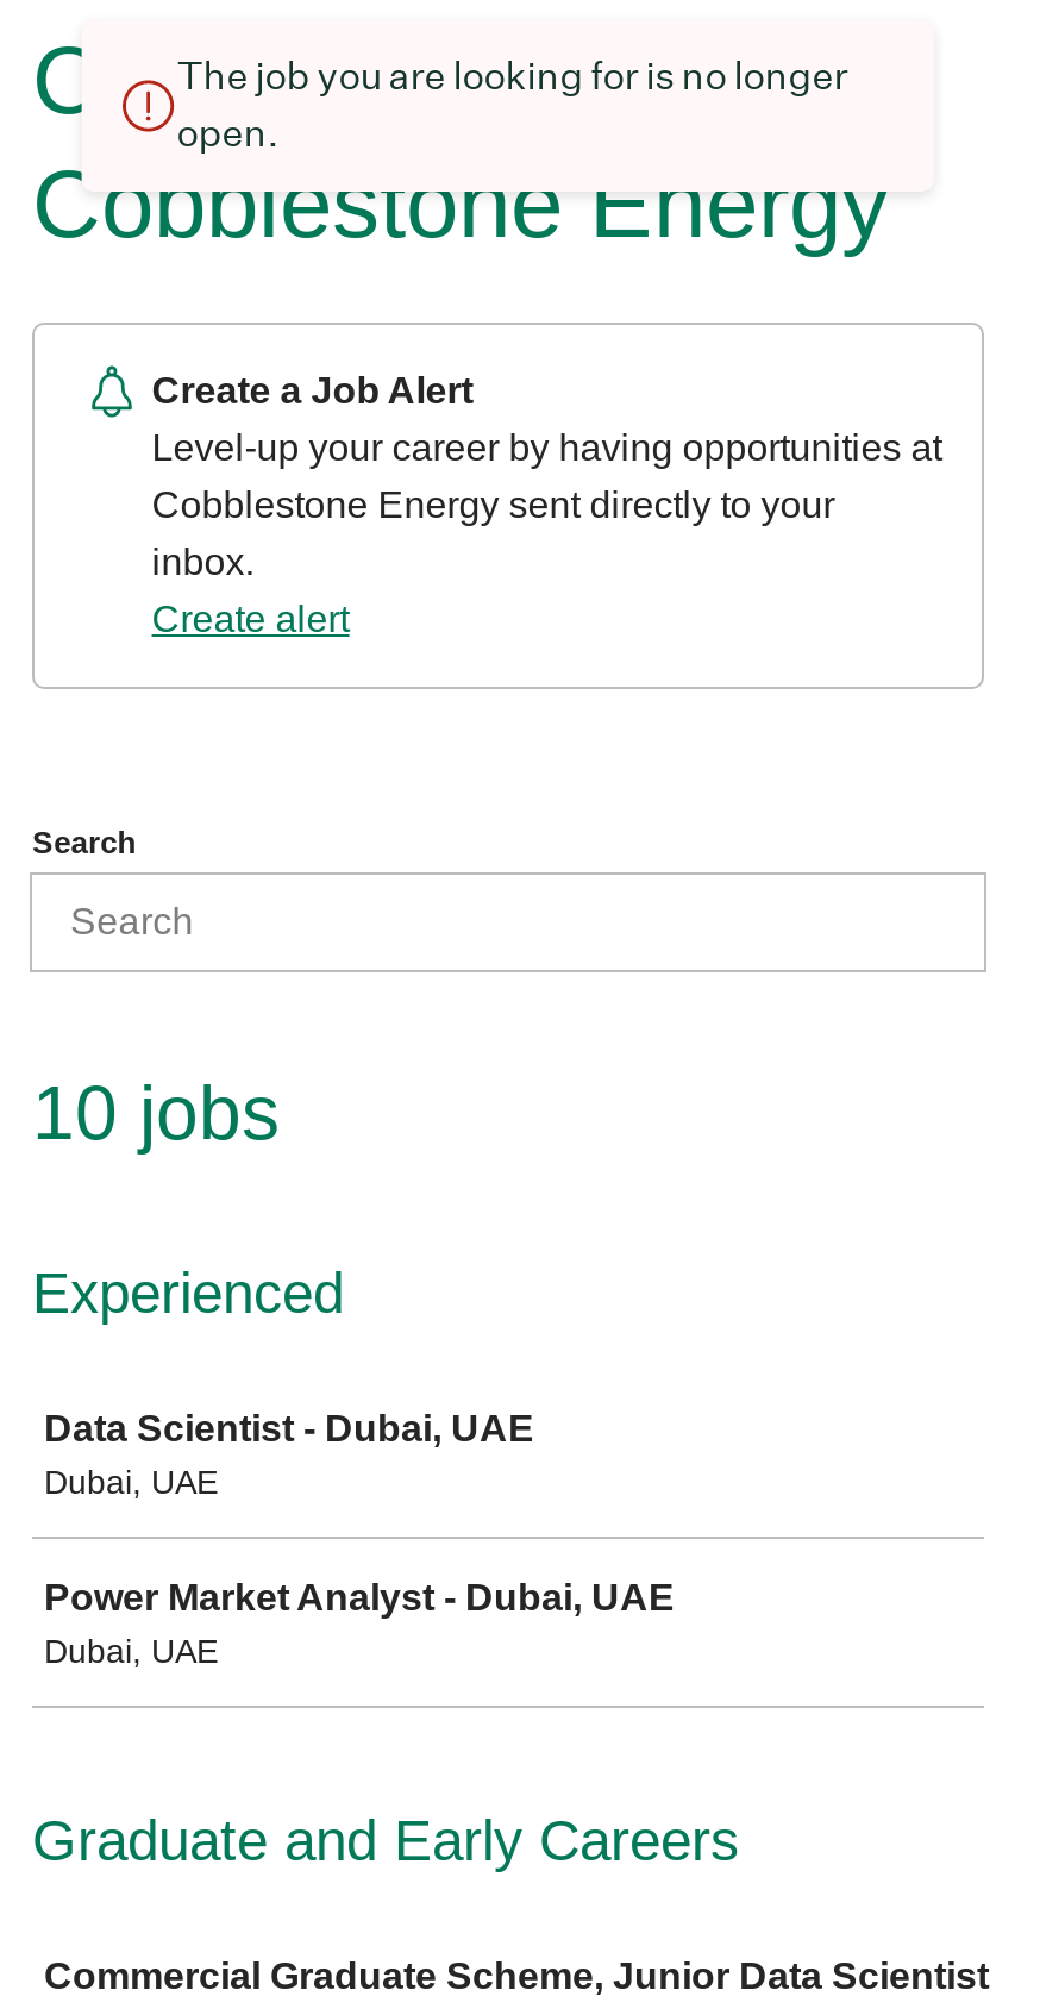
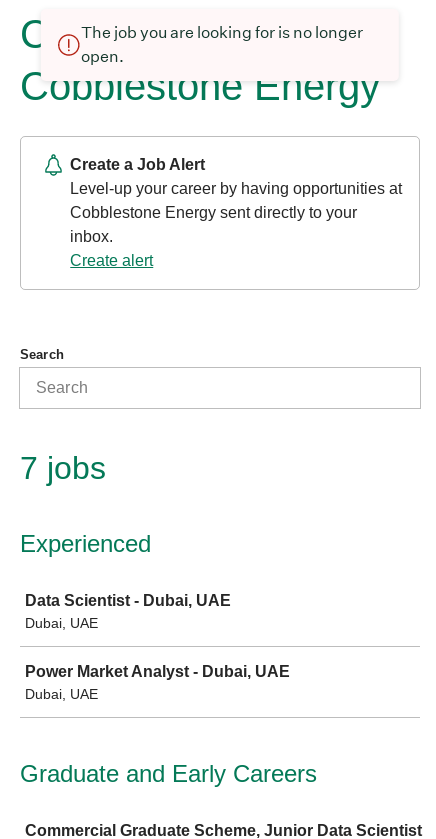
[32,1070,280,1156] 10 jobs -> [20,450,106,486] 7 jobs

